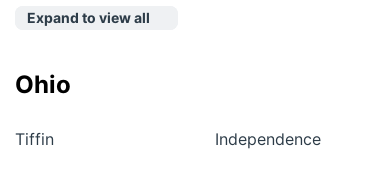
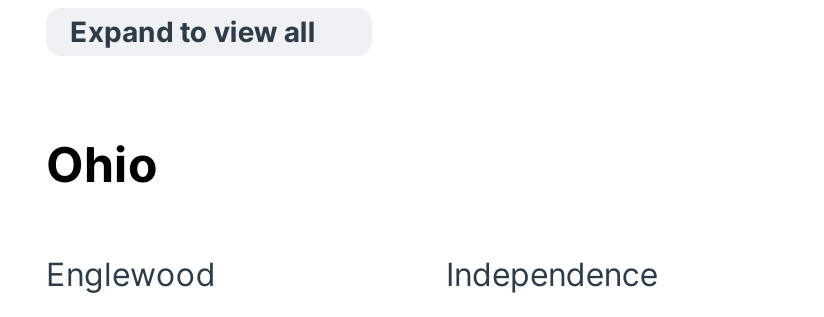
[15,129,54,149] Tiffin -> [46,253,216,293] Englewood

